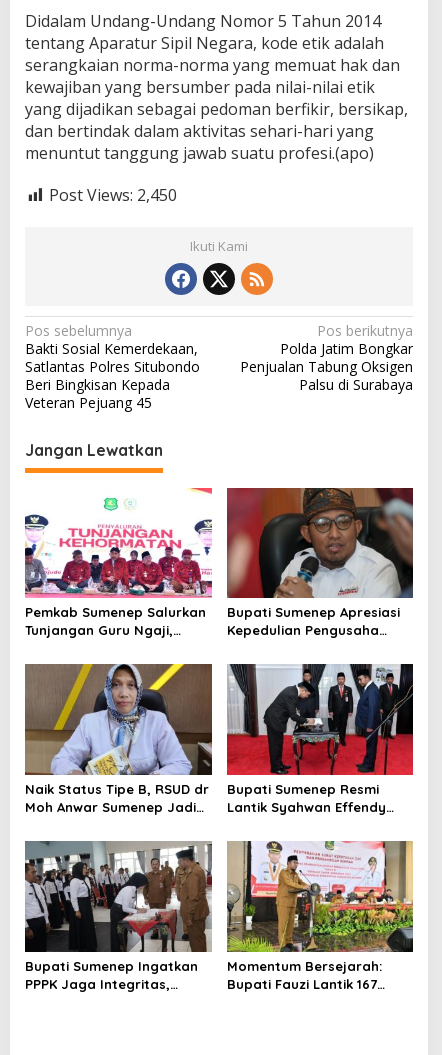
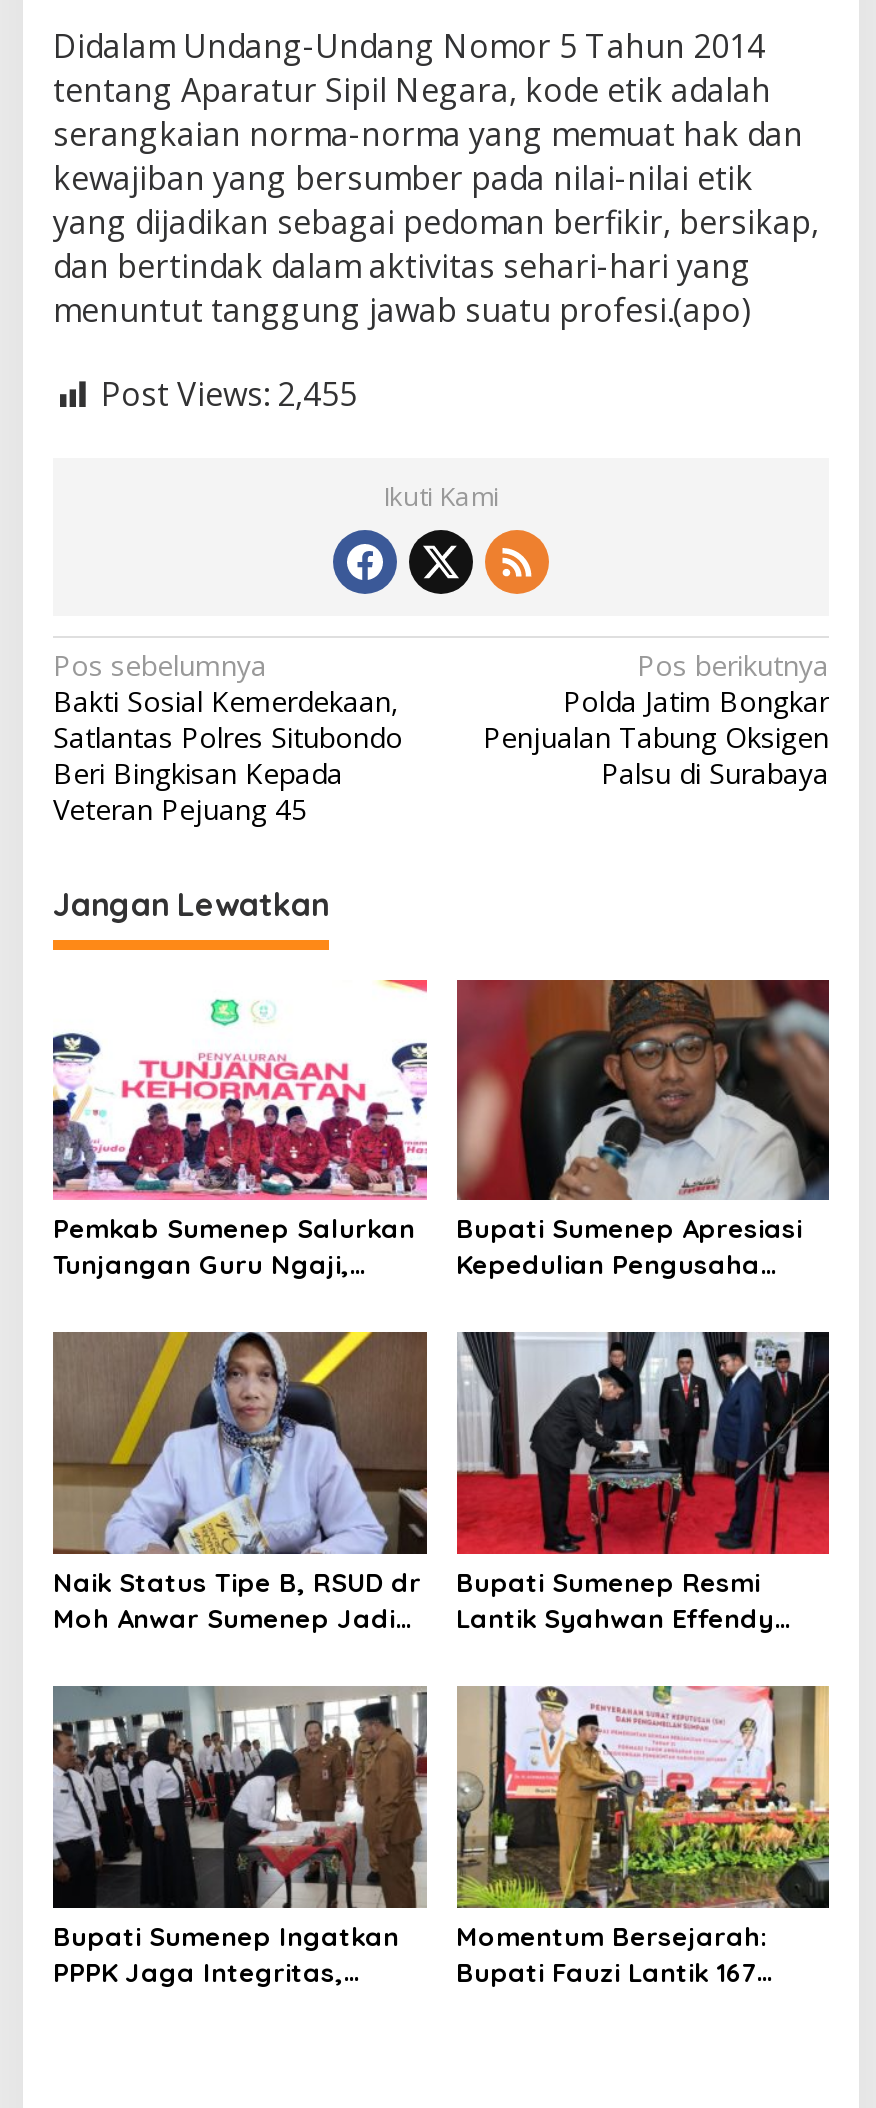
[49,184,177,206] Post Views: 2,450 -> [101,372,357,416] Post Views: 2,455

